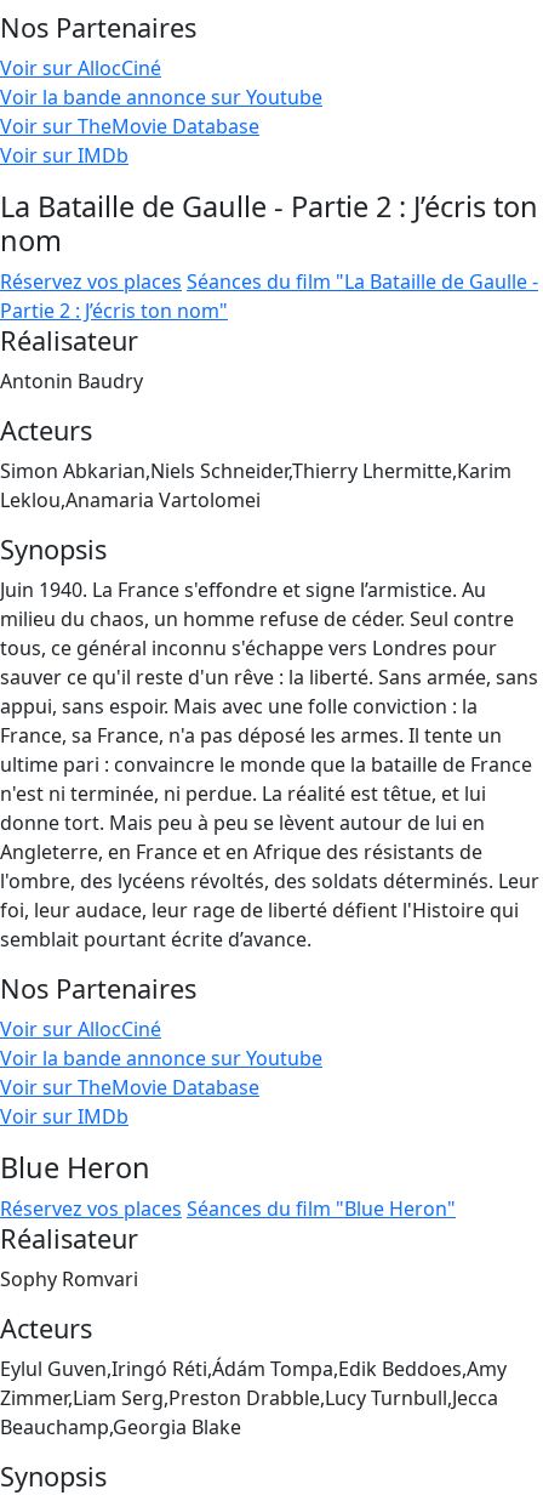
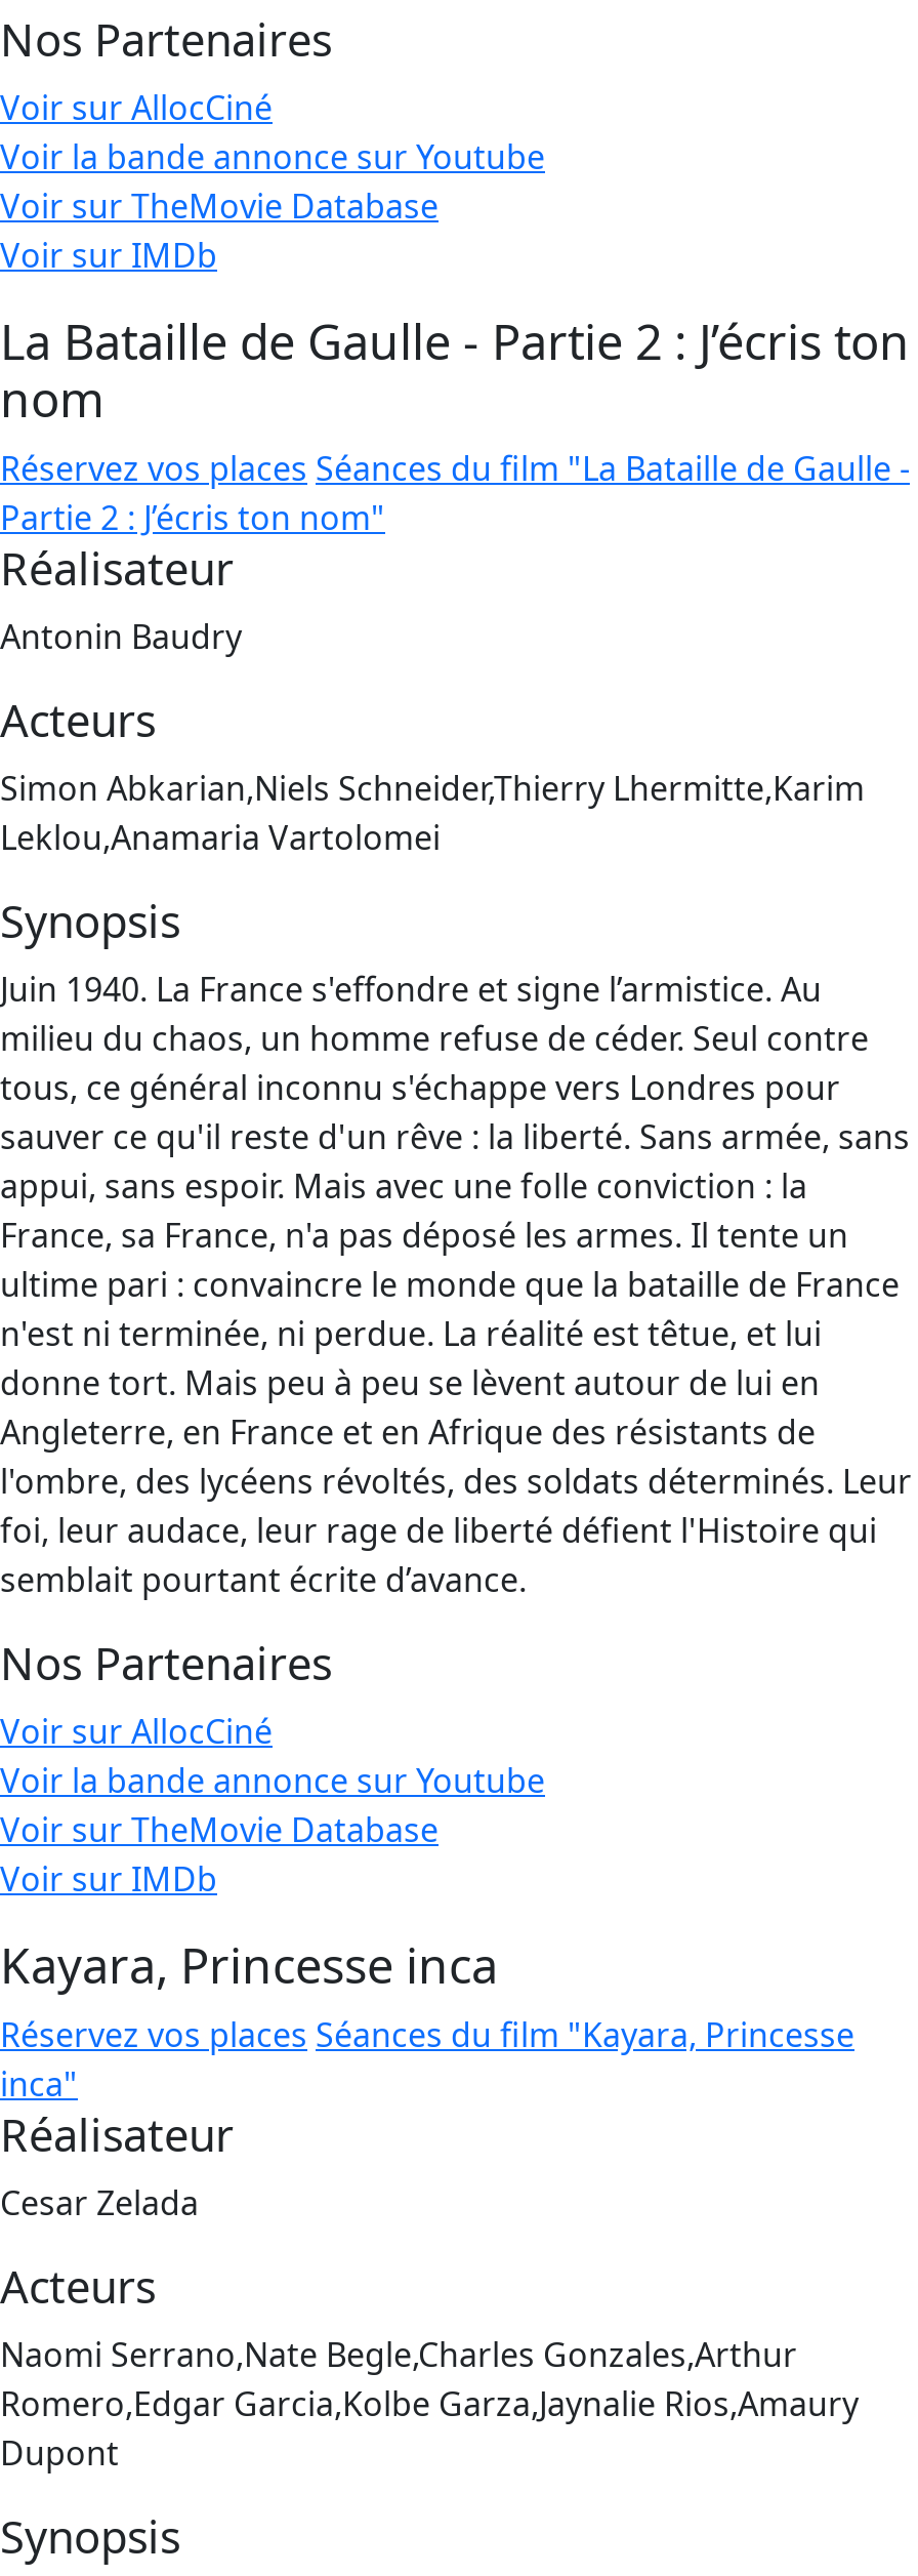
[0,1148,456,1222] Blue Heron | Réservez vos places Séances du film "Blue Heron" -> [0,1932,854,2107] Kayara, Princesse inca | Réservez vos places Séances du film "Kayara, Princesse | inca"
[0,1266,138,1292] Sophy Romvari -> [0,2180,199,2225] Cesar Zelada
[0,1355,507,1440] Eylul Guven,Iringó Réti,Ádám Tompa,Edik Beddoes,Amy | Zimmer,Liam Serg,Preston Drabble,Lucy Turnbull,Jecca | Beauchamp,Georgia Blake -> [0,2332,859,2476] Naomi Serrano,Nate Begle,Charles Gonzales,Arthur | Romero,Edgar Garcia,Kolbe Garza,Jaynalie Rios,Amaury | Dupont

